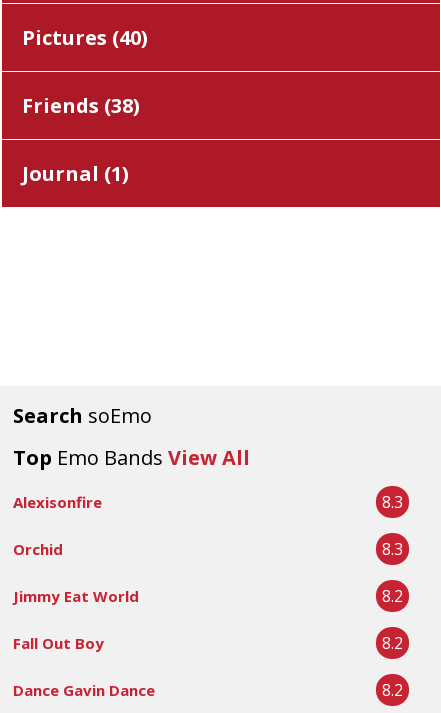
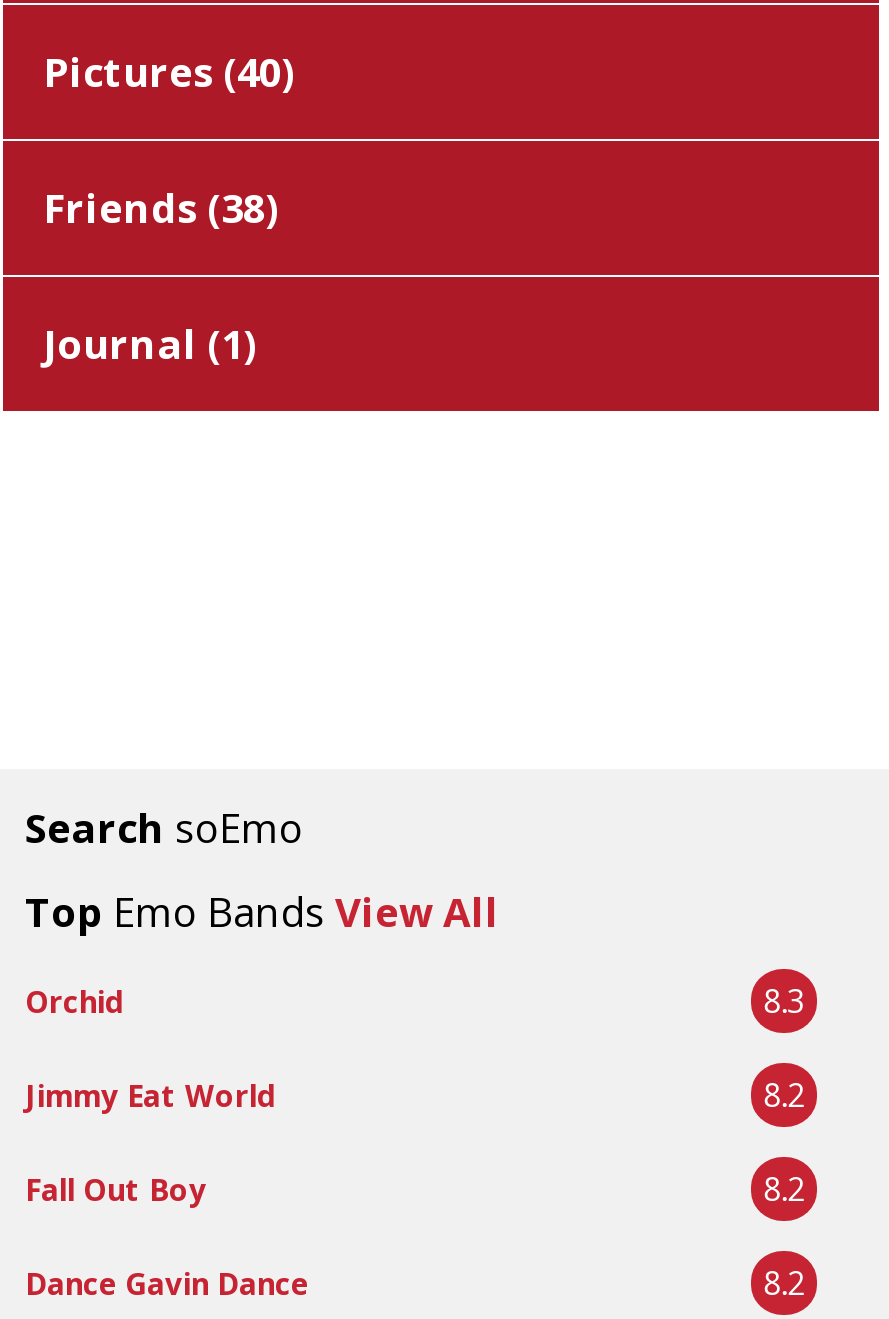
[13,491,403,513] Alexisonfire | 8.3 -> none

